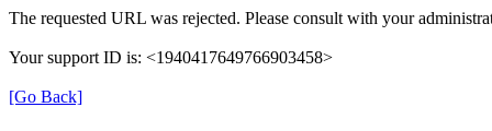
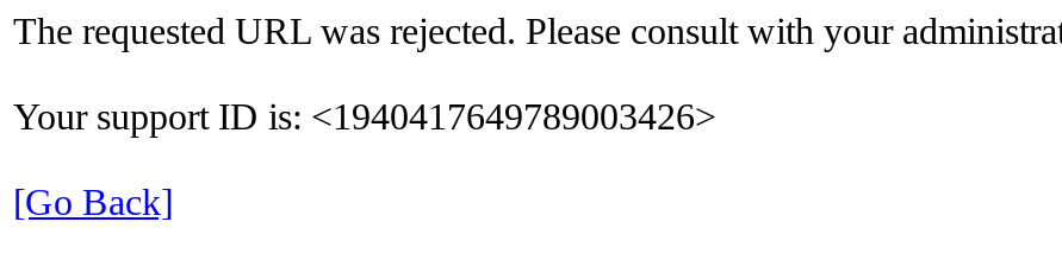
[9,48,333,67] Your support ID is: <1940417649766903458> -> [13,96,716,137] Your support ID is: <1940417649789003426>

